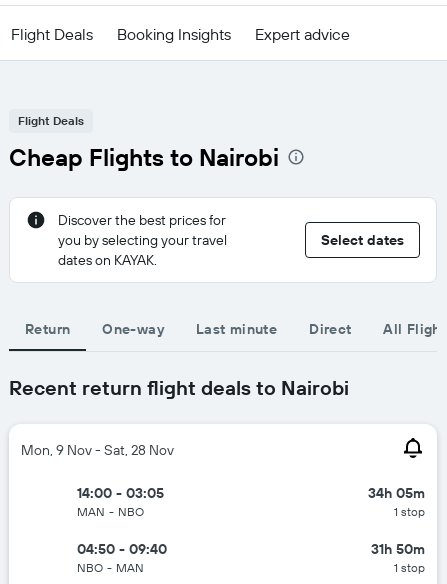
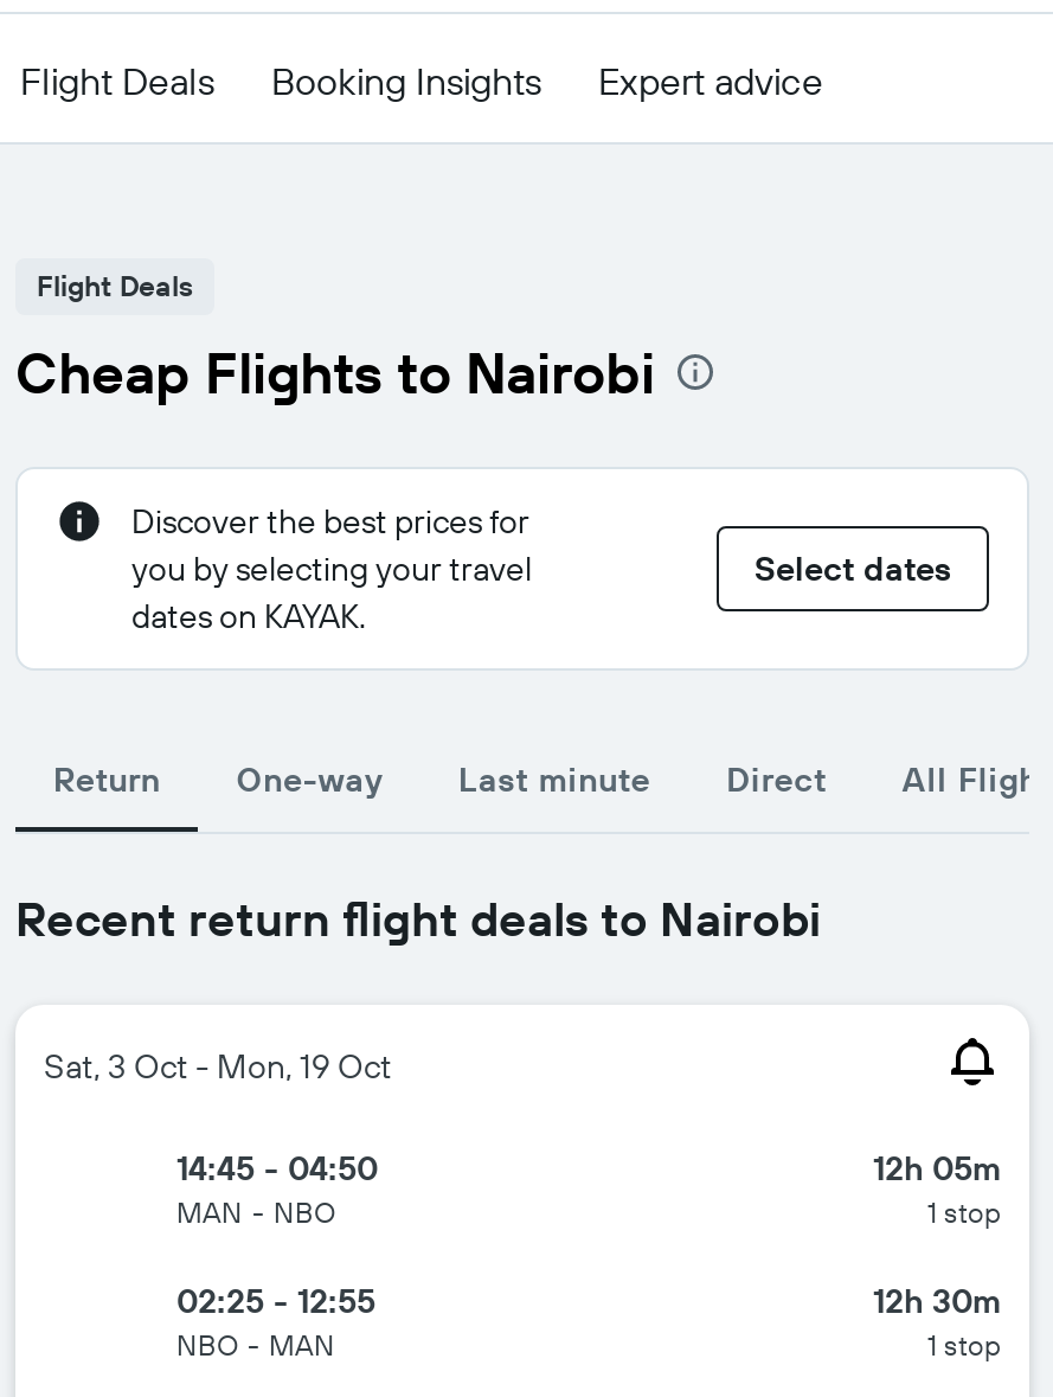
[21,441,174,459] Mon, 9 Nov - Sat, 28 Nov -> [44,1045,392,1088] Sat, 3 Oct - Mon, 19 Oct
[77,484,164,502] 14:00 - 03:05 -> [176,1147,378,1190] 14:45 - 04:50
[368,484,425,502] 34h 05m -> [873,1147,1001,1190] 12h 05m
[77,540,167,558] 04:50 - 09:40 -> [176,1280,375,1322] 02:25 - 12:55
[371,540,425,558] 31h 50m -> [873,1280,1001,1322] 12h 30m

